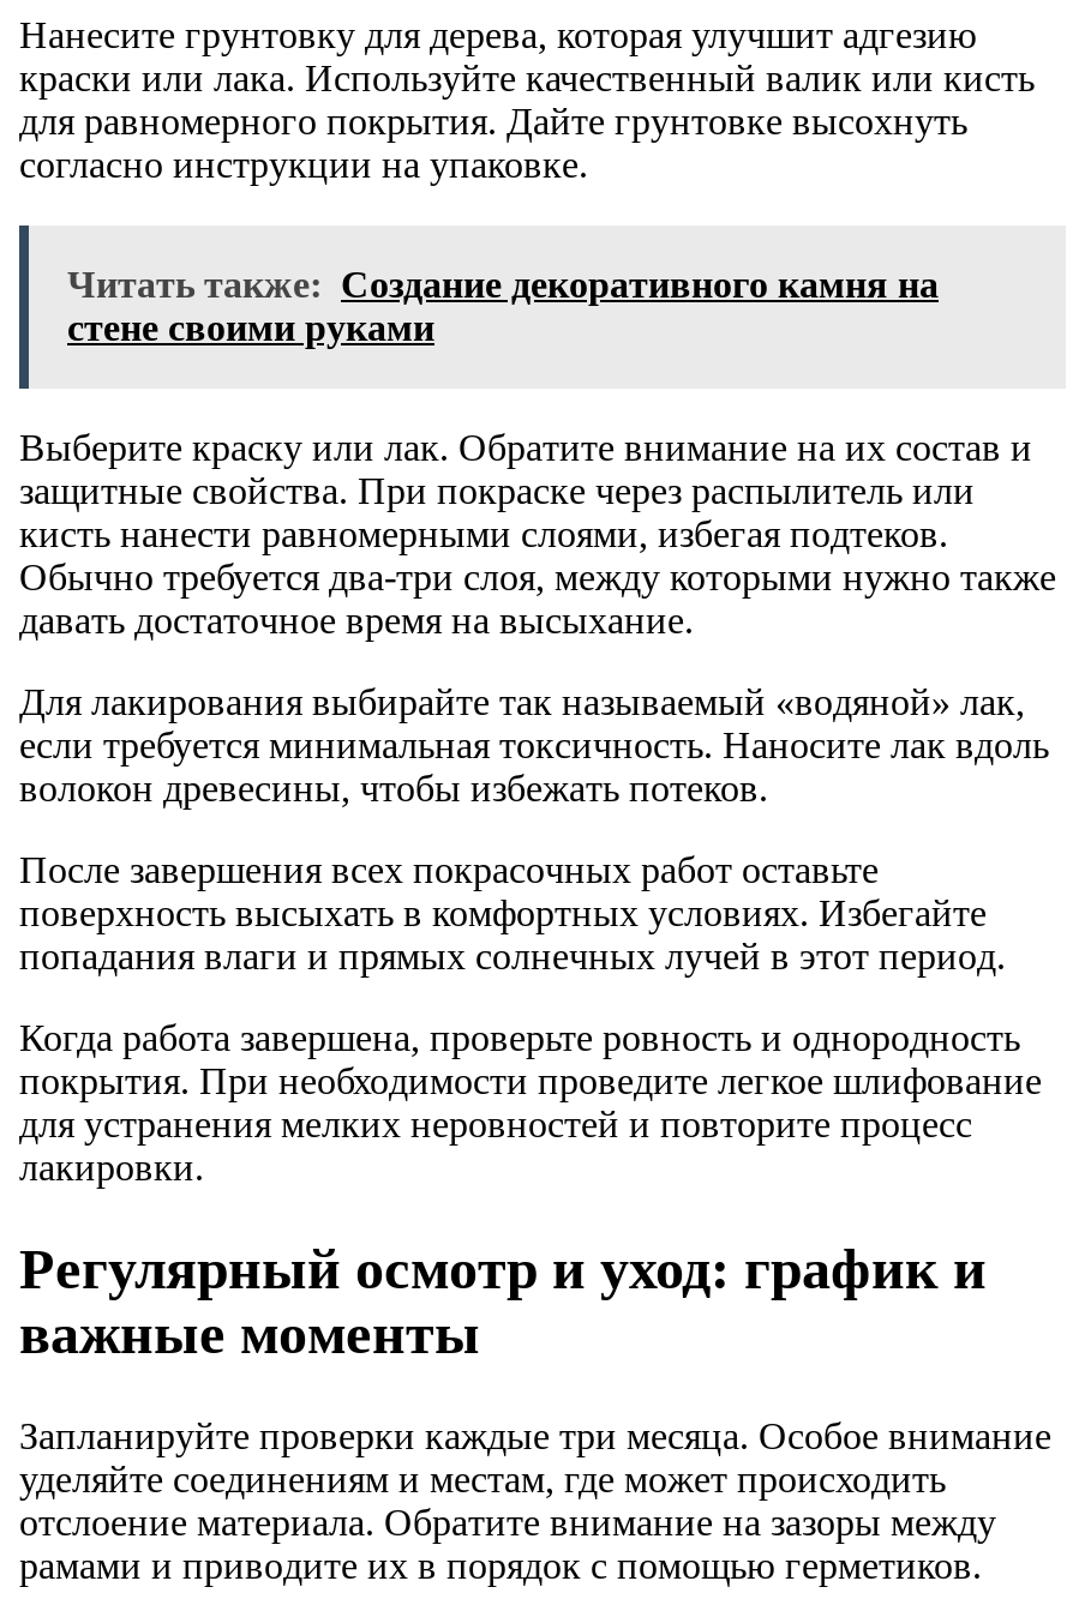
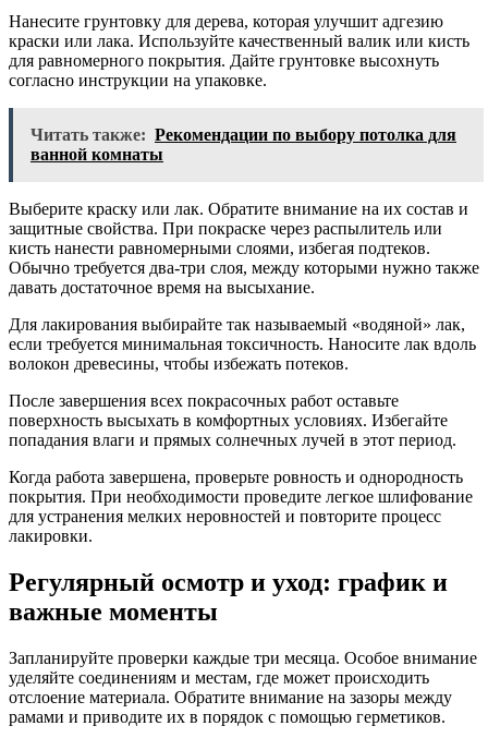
[67,263,939,347] Читать также: Создание декоративного камня на | стене своими руками -> [30,125,456,163] Читать также: Рекомендации по выбору потолка для | ванной комнаты

